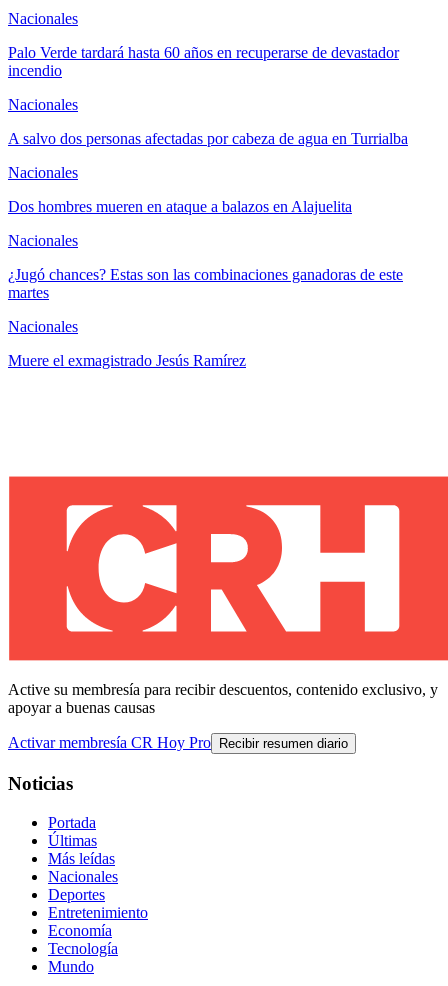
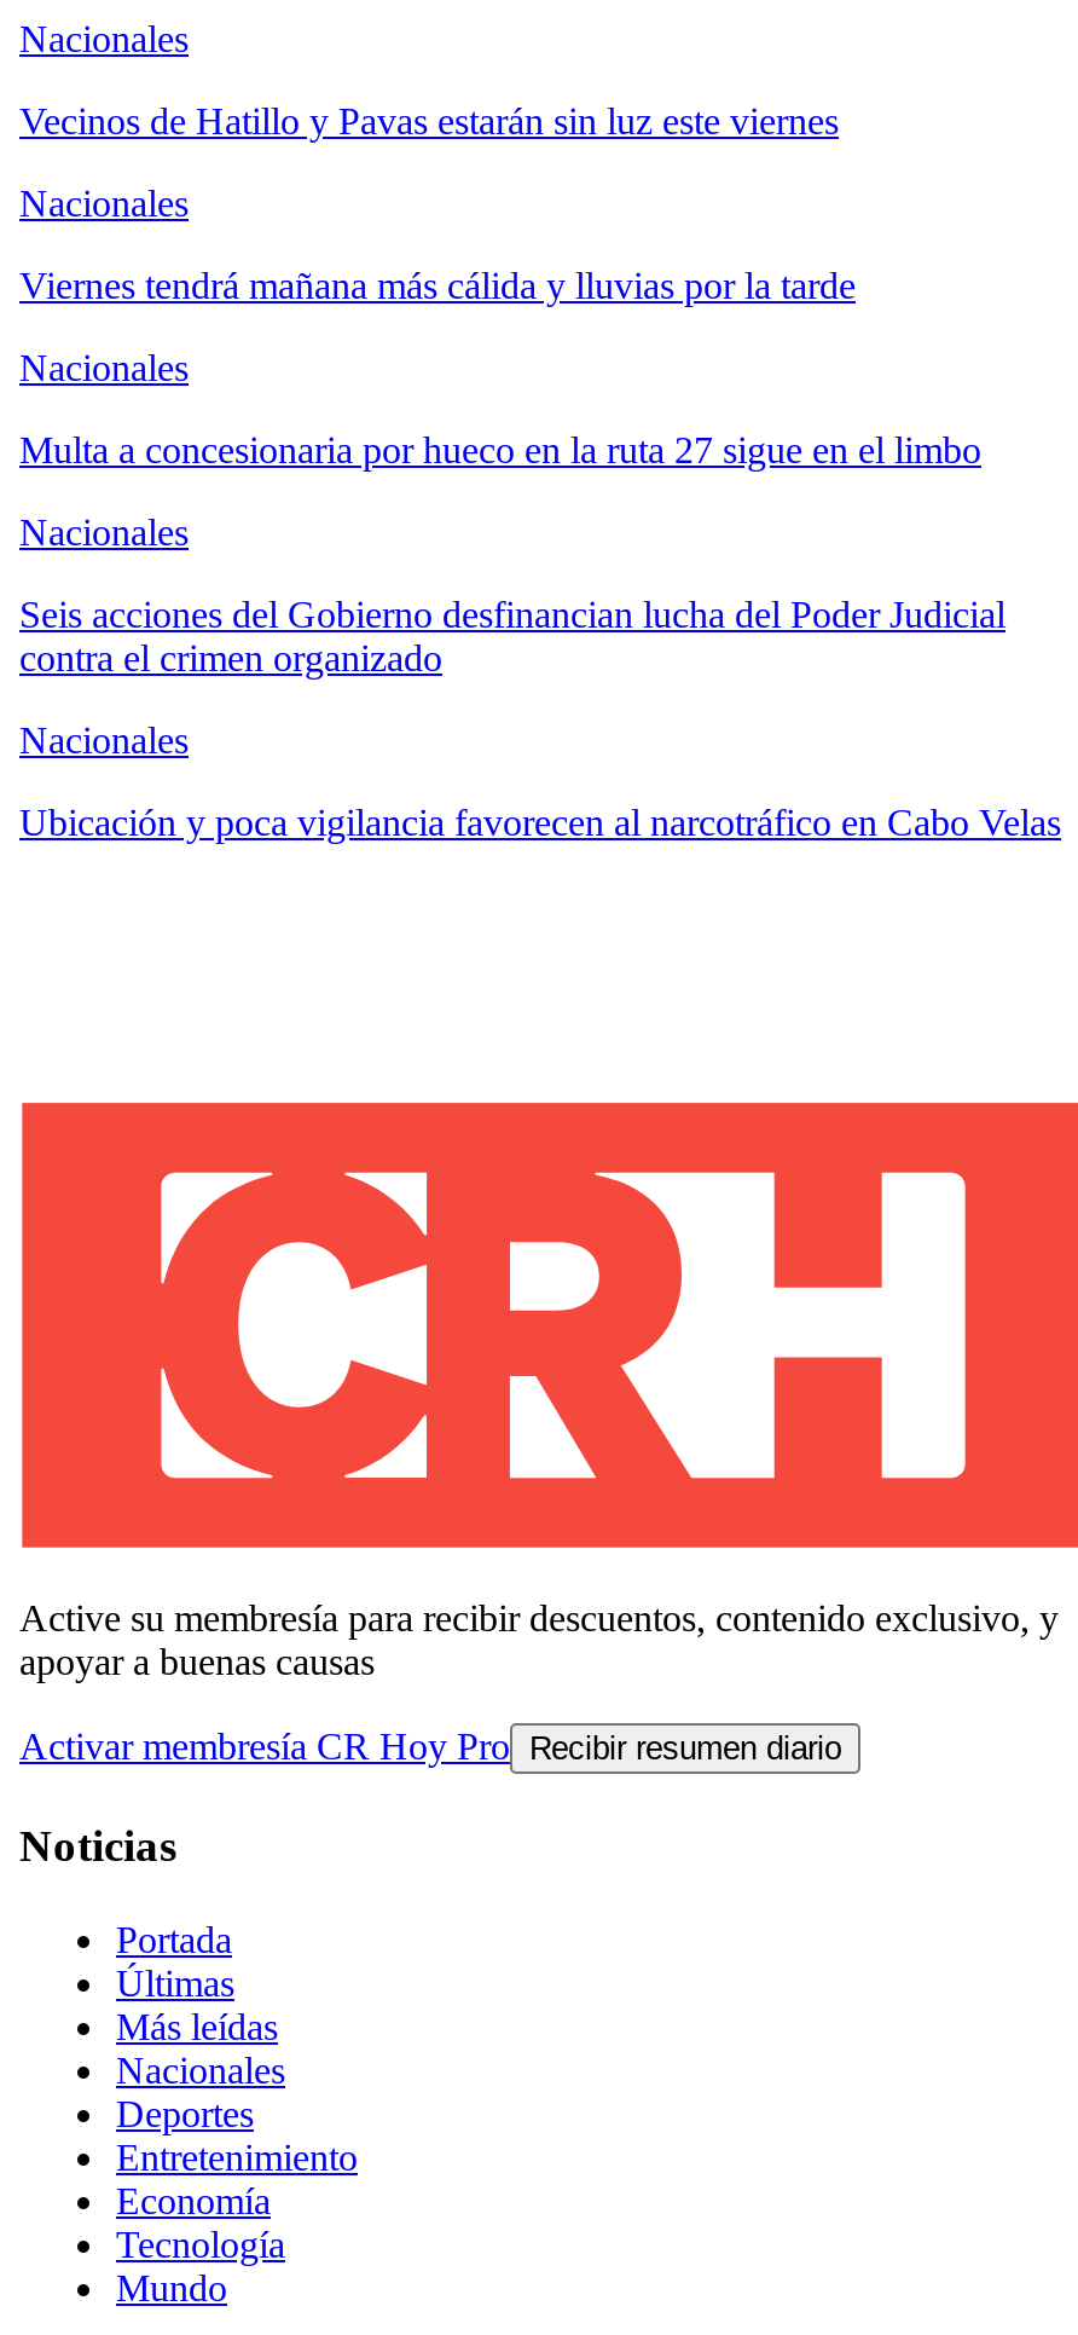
[8,44,399,79] Palo Verde tardará hasta 60 años en recuperarse de devastador | incendio -> [19,101,839,142] Vecinos de Hatillo y Pavas estarán sin luz este viernes
[8,130,408,147] A salvo dos personas afectadas por cabeza de agua en Turrialba -> [19,265,856,306] Viernes tendrá mañana más cálida y lluvias por la tarde
[8,198,352,215] Dos hombres mueren en ataque a balazos en Alajuelita -> [19,430,981,471] Multa a concesionaria por hueco en la ruta 27 sigue en el limbo
[8,266,403,301] ¿Jugó chances? Estas son las combinaciones ganadoras de este | martes -> [19,594,1005,679] Seis acciones del Gobierno desfinancian lucha del Poder Judicial | contra el crimen organizado
[8,352,246,369] Muere el exmagistrado Jesús Ramírez -> [19,802,1061,843] Ubicación y poca vigilancia favorecen al narcotráfico en Cabo Velas

